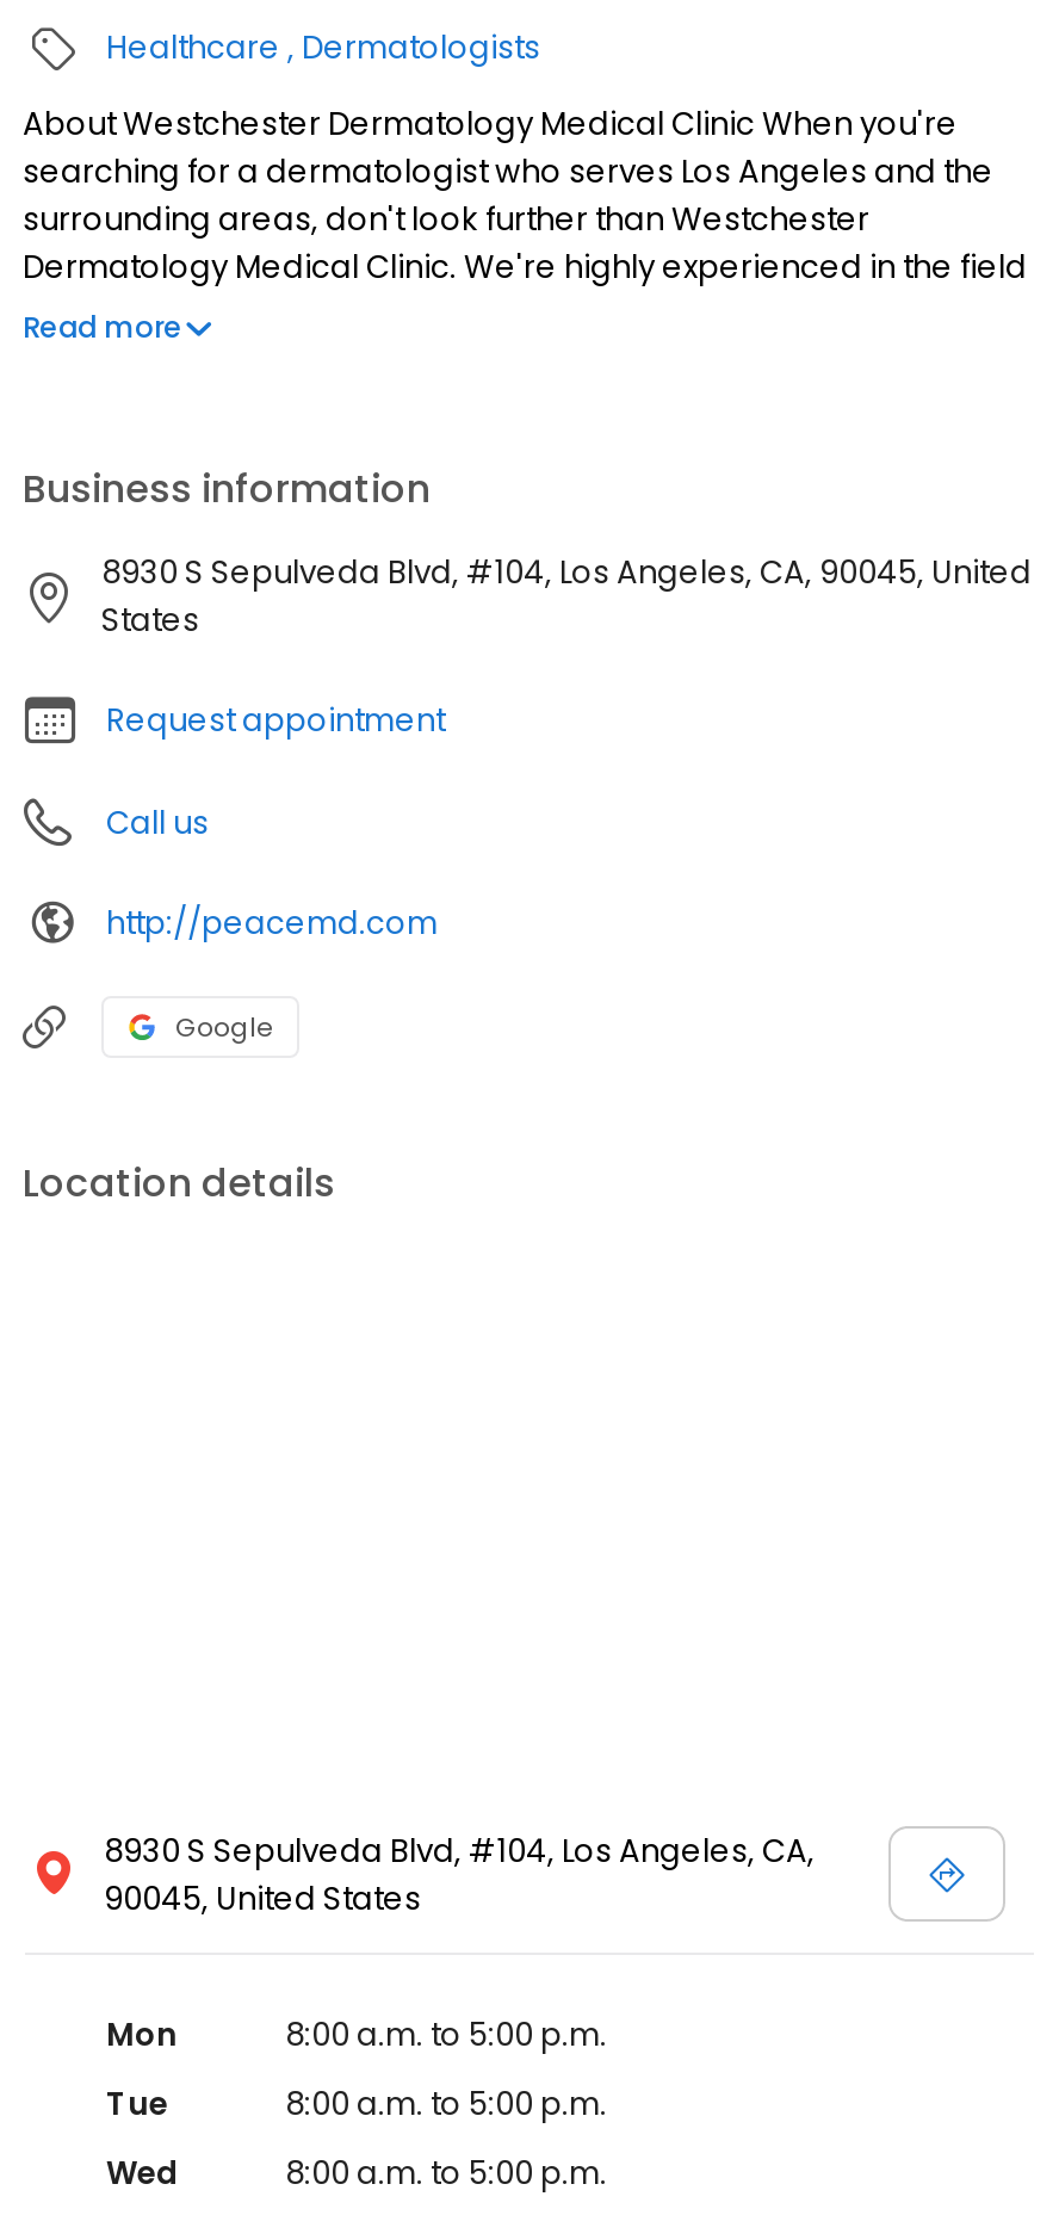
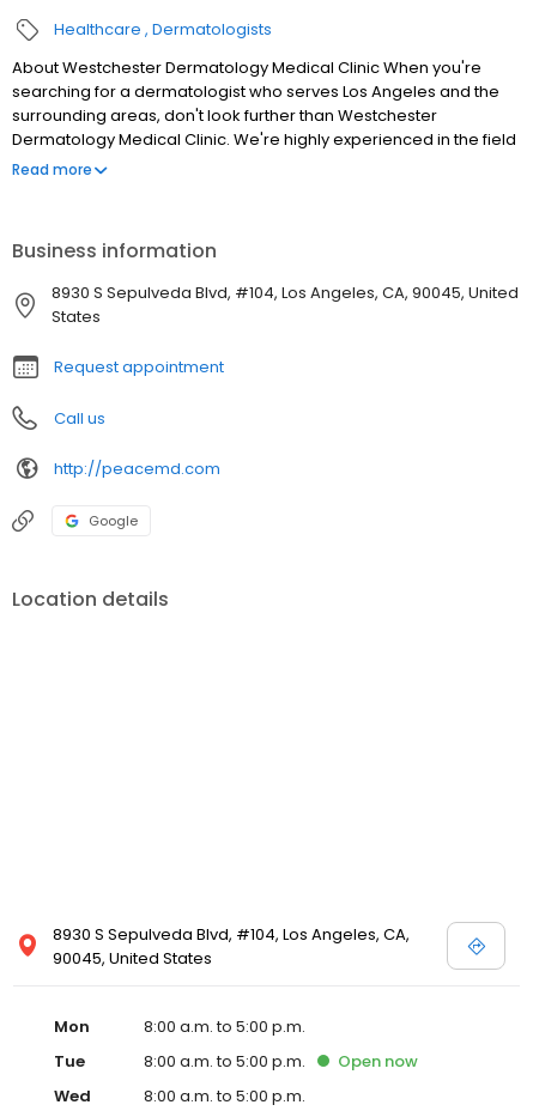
none -> [338,1050,418,1073] Open now

